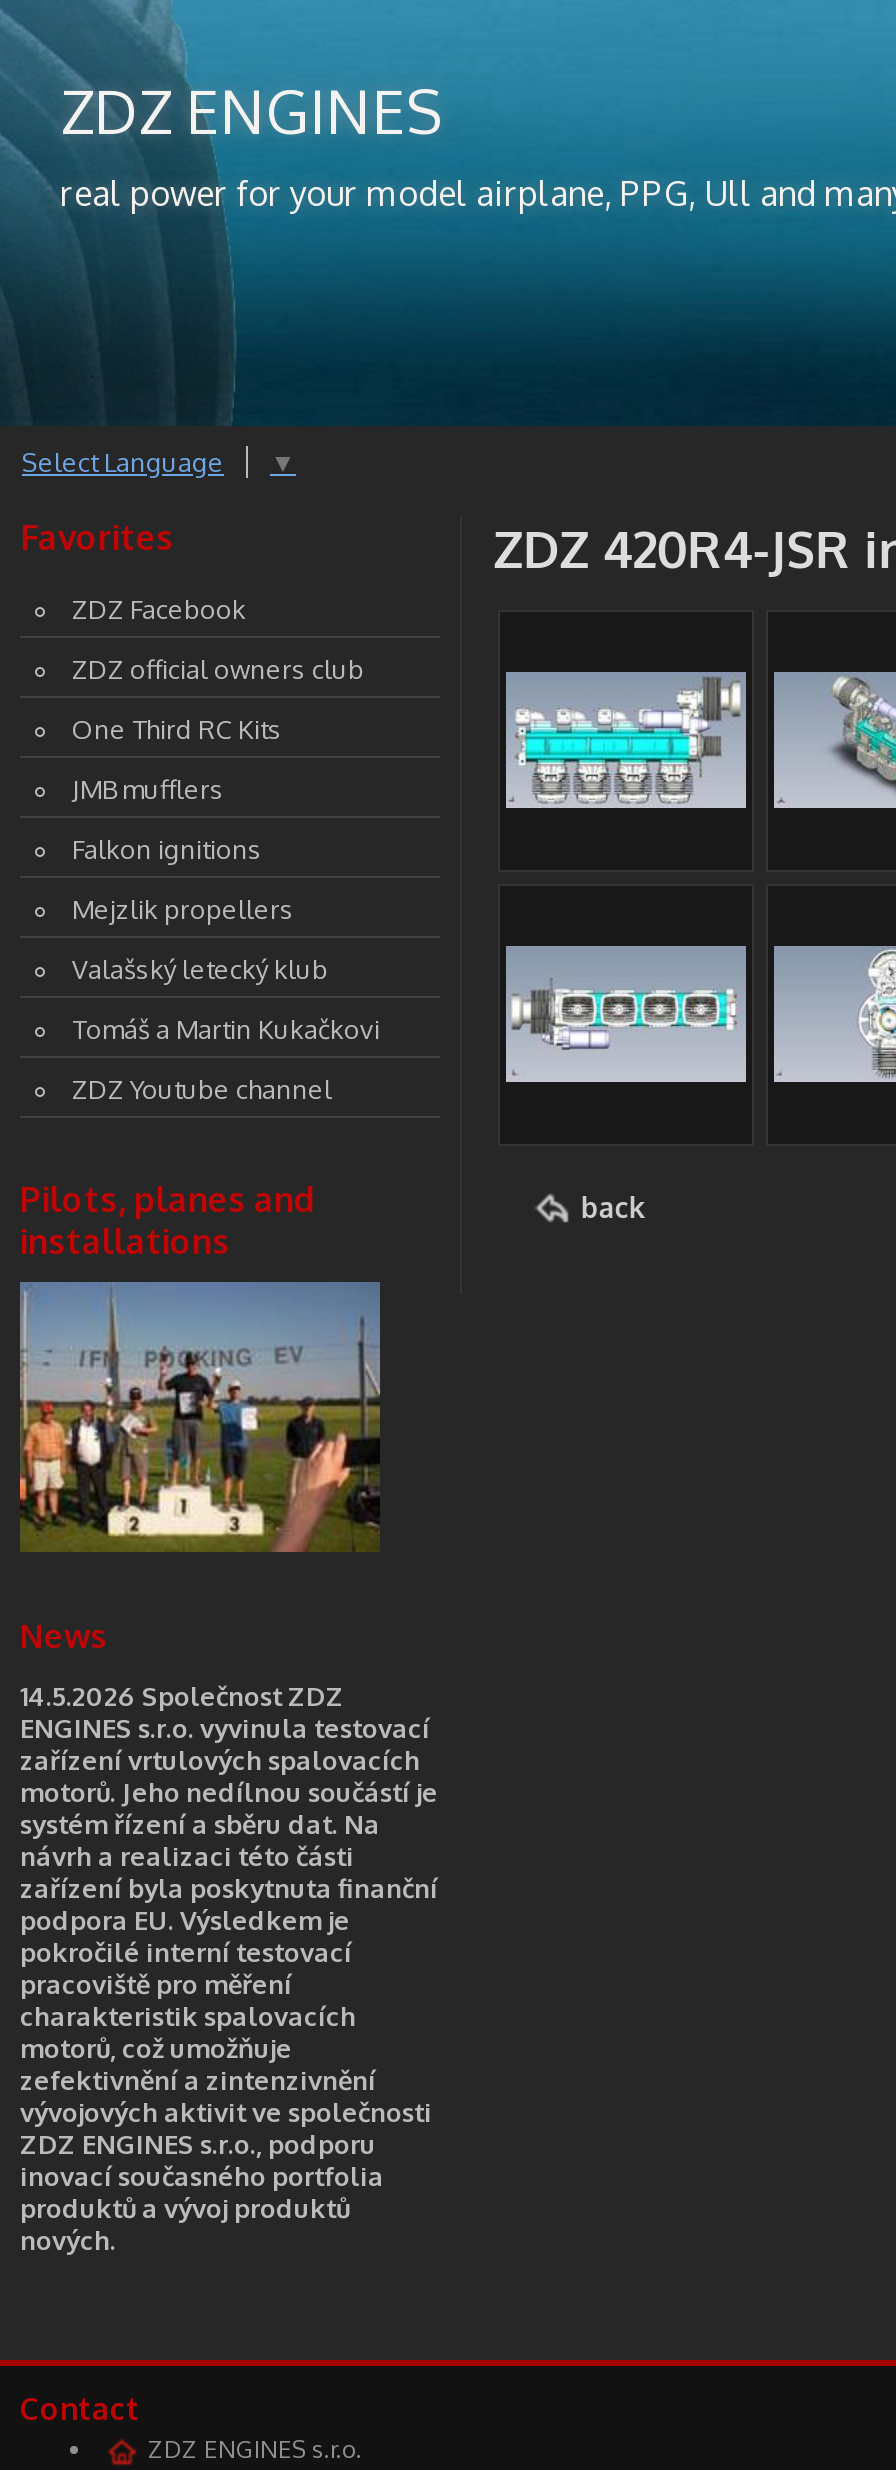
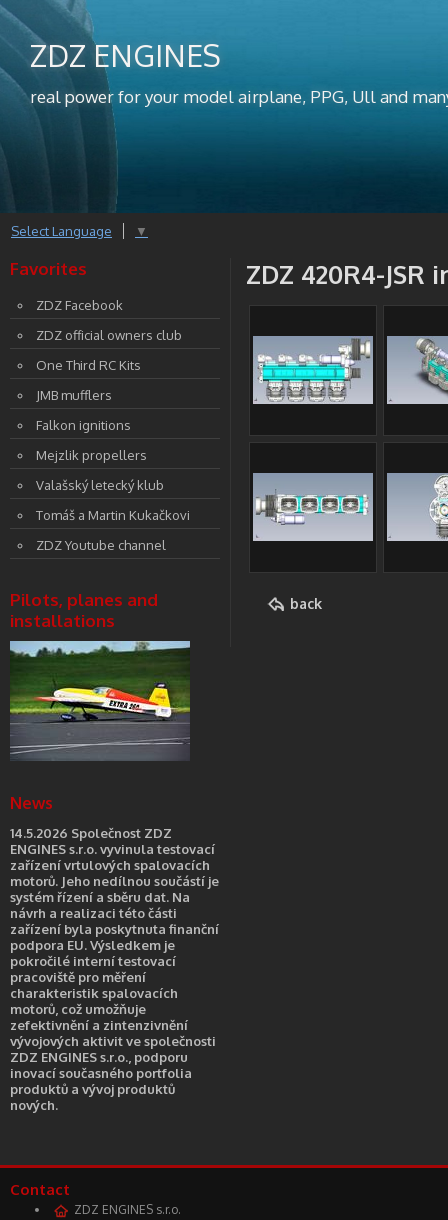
[18,1280,382,1552] [image] -> [10,640,190,761] [image]

